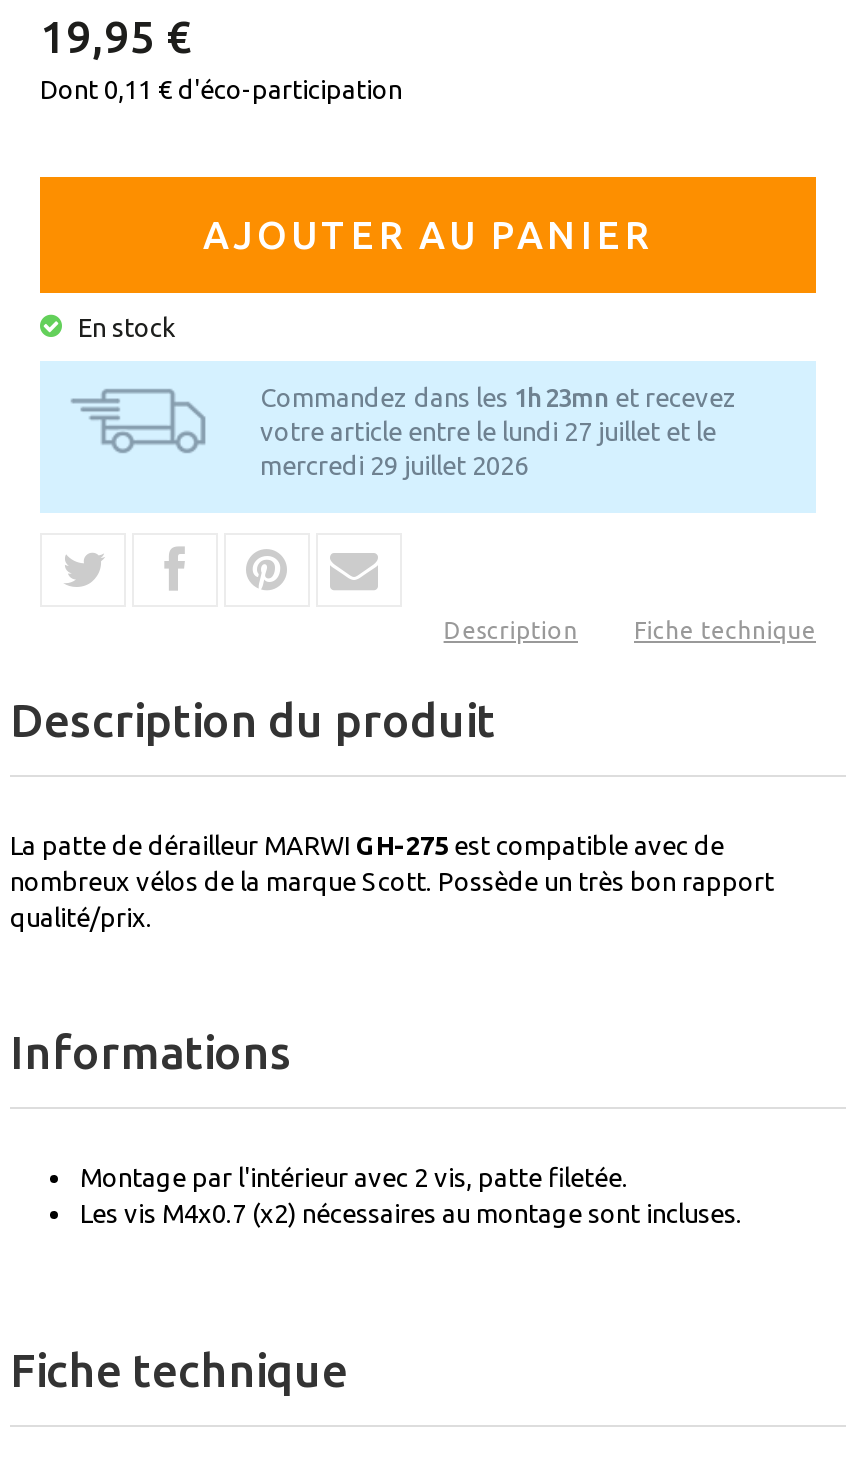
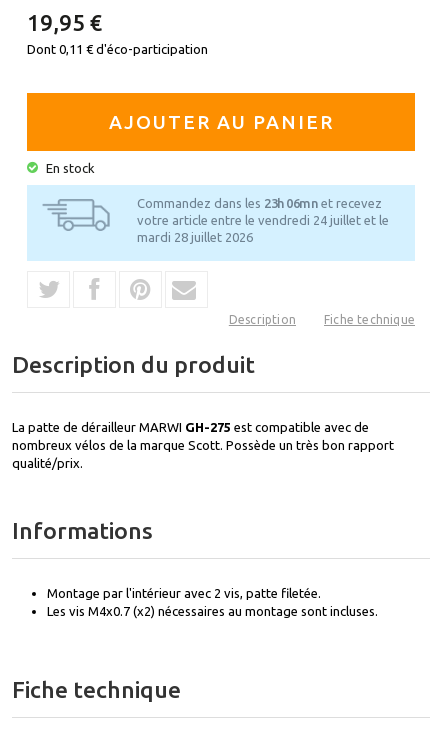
[260,384,737,412] Commandez dans les 1h 23mn et recevez -> [137,196,382,210] Commandez dans les 23h 06mn et recevez
[260,418,716,446] votre article entre le lundi 27 juillet et le -> [137,213,389,227] votre article entre le vendredi 24 juillet et le
[260,452,528,480] mercredi 29 juillet 2026 -> [137,230,253,244] mardi 28 juillet 2026

